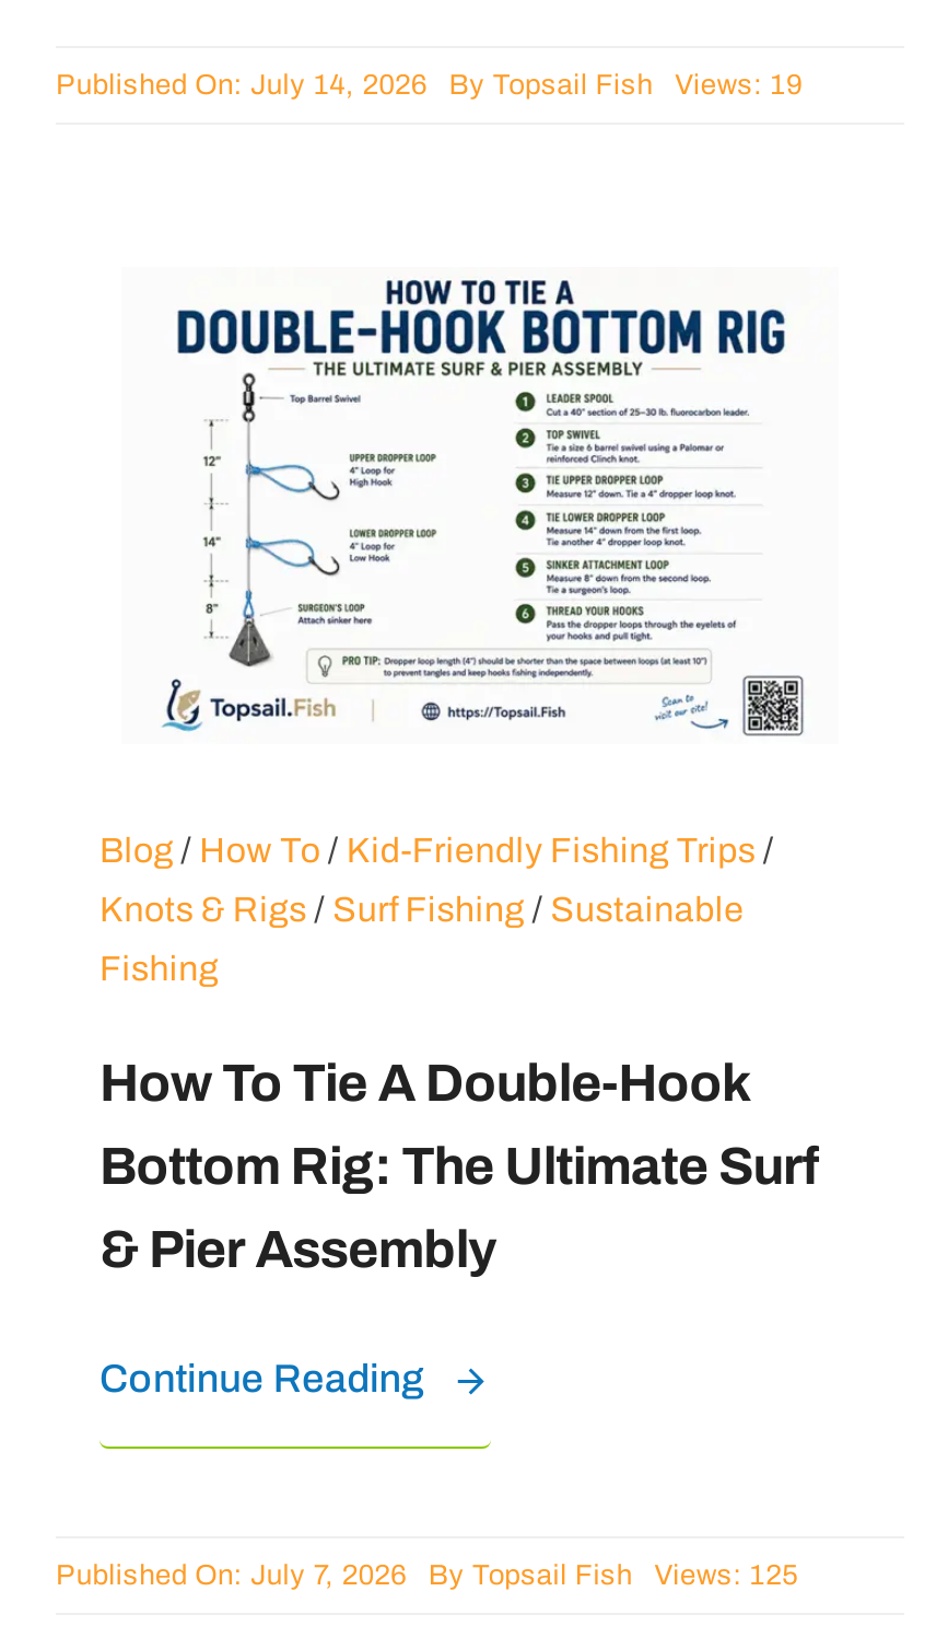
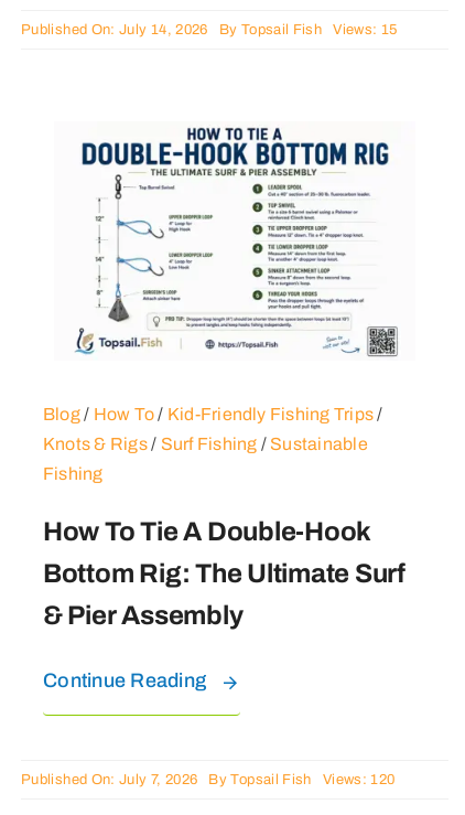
[56,71,802,101] Published On: July 14, 2026 By Topsail Fish Views: 19 -> [21,22,397,37] Published On: July 14, 2026 By Topsail Fish Views: 15
[56,1560,798,1591] Published On: July 7, 2026 By Topsail Fish Views: 125 -> [21,772,395,788] Published On: July 7, 2026 By Topsail Fish Views: 120

